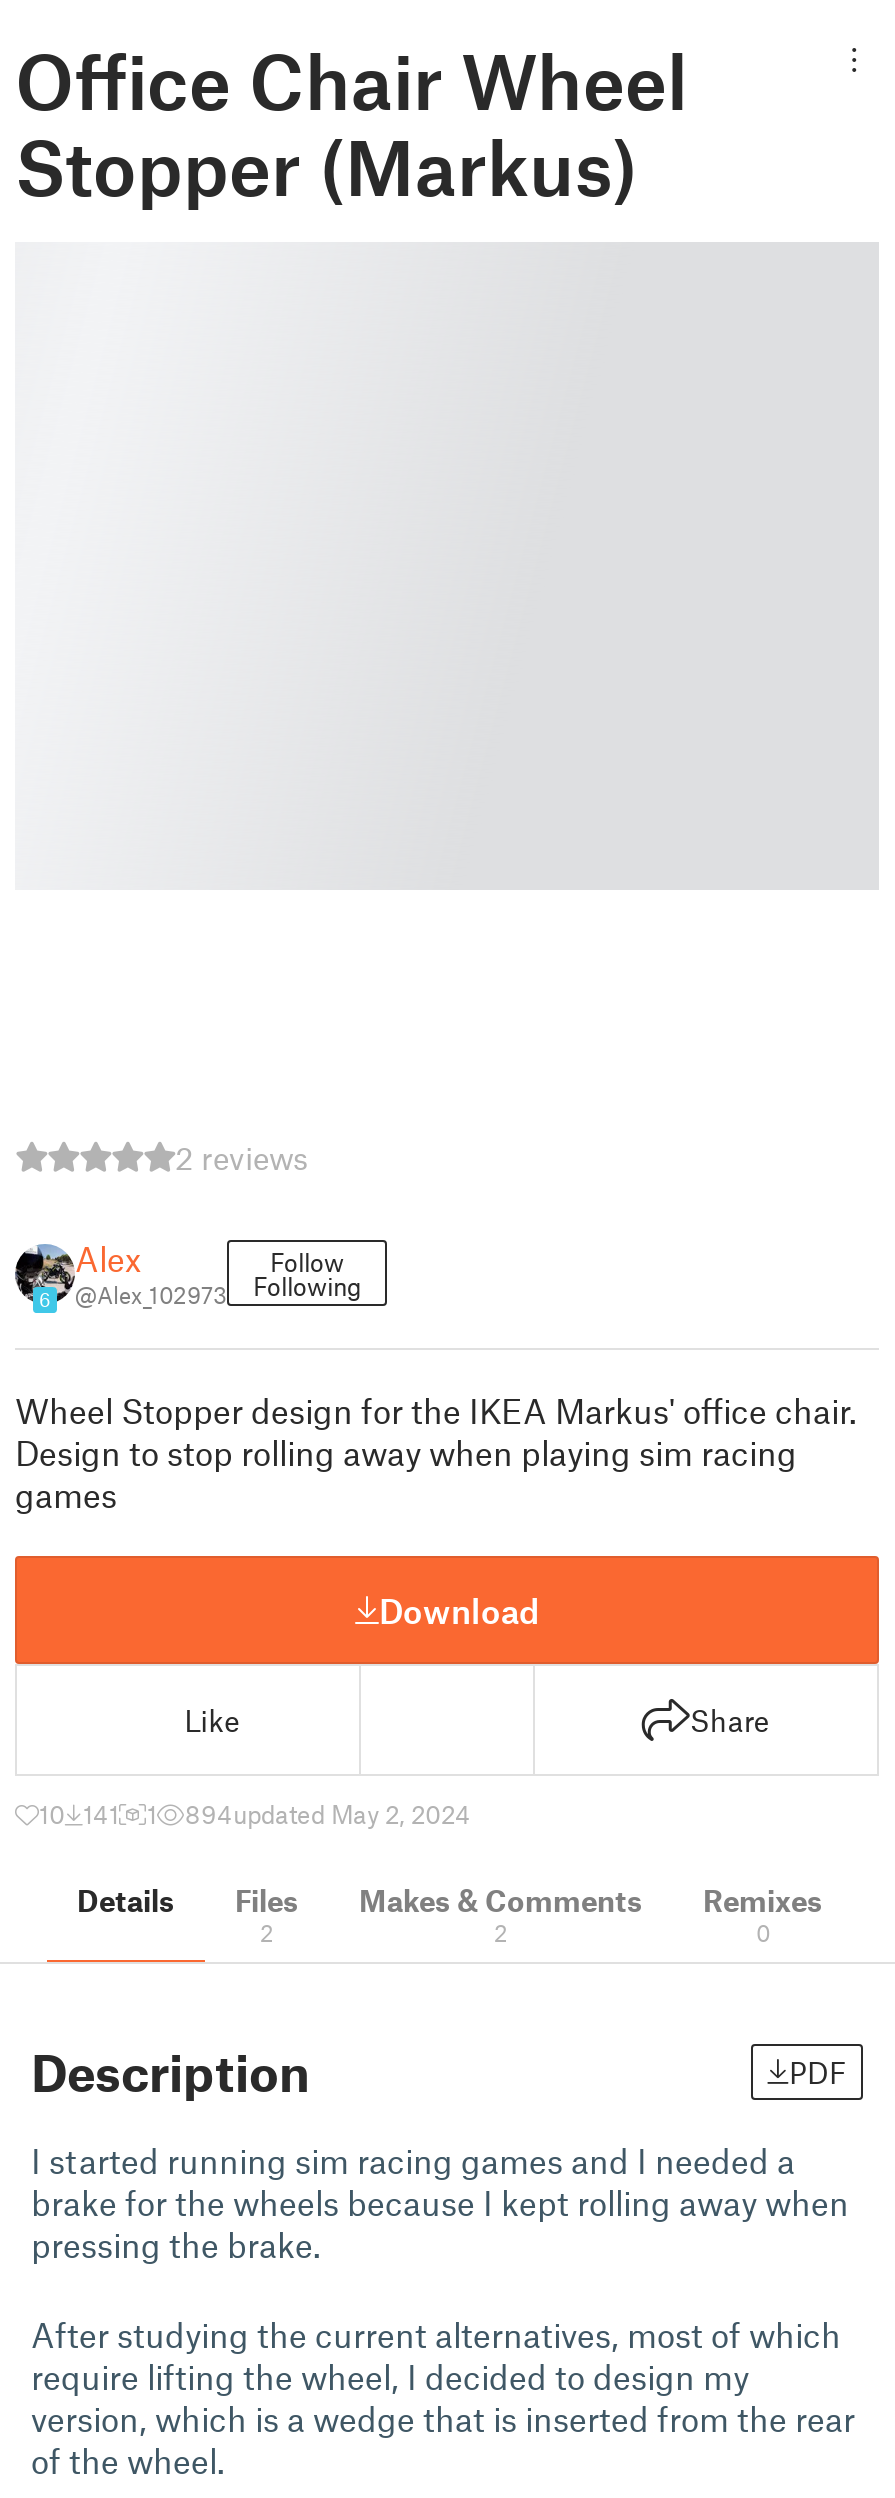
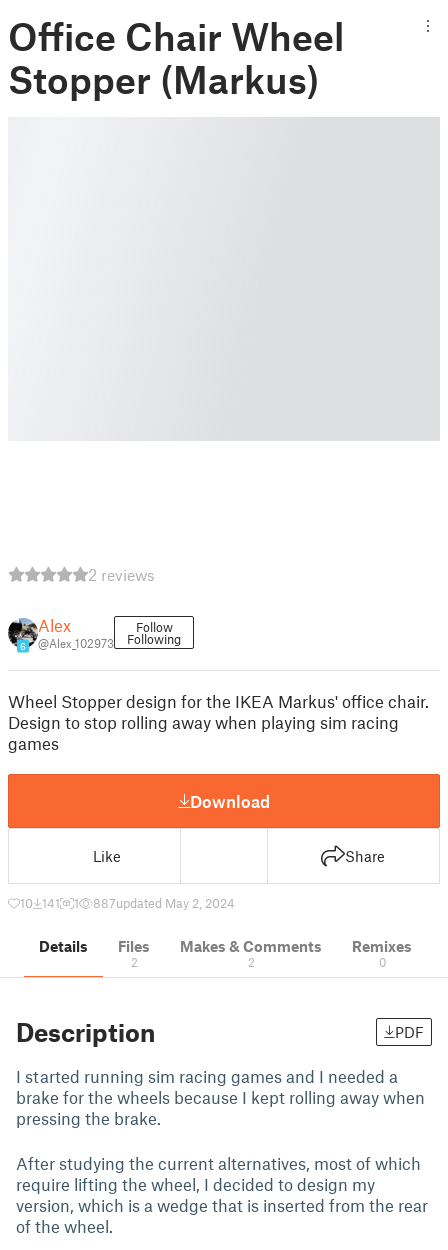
[39,1798,471,1830] 10 141 1 894updated May 2, 2024 -> [20,895,235,911] 10 141 1 887updated May 2, 2024

